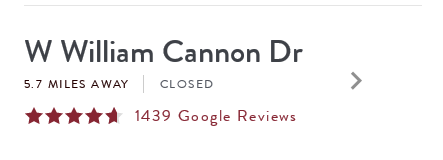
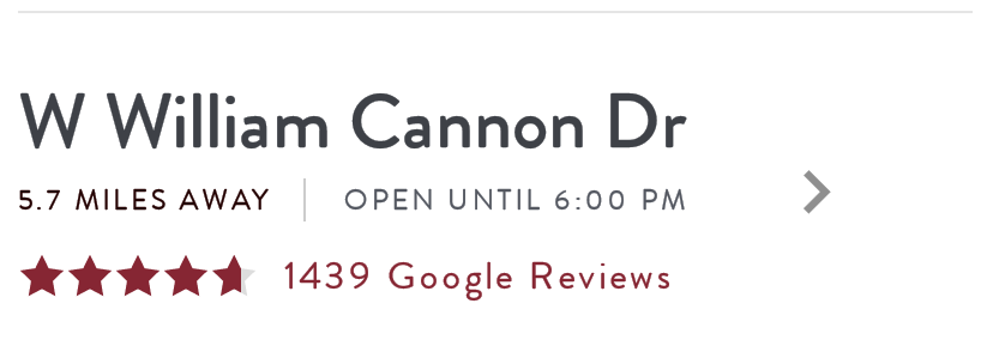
[160,75,214,93] CLOSED -> [344,178,688,221] OPEN UNTIL 6:00 PM

